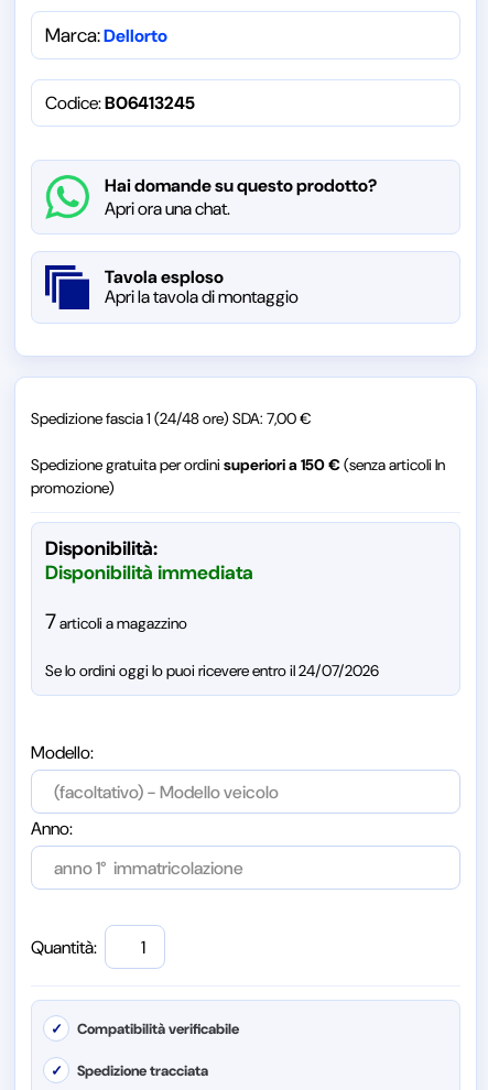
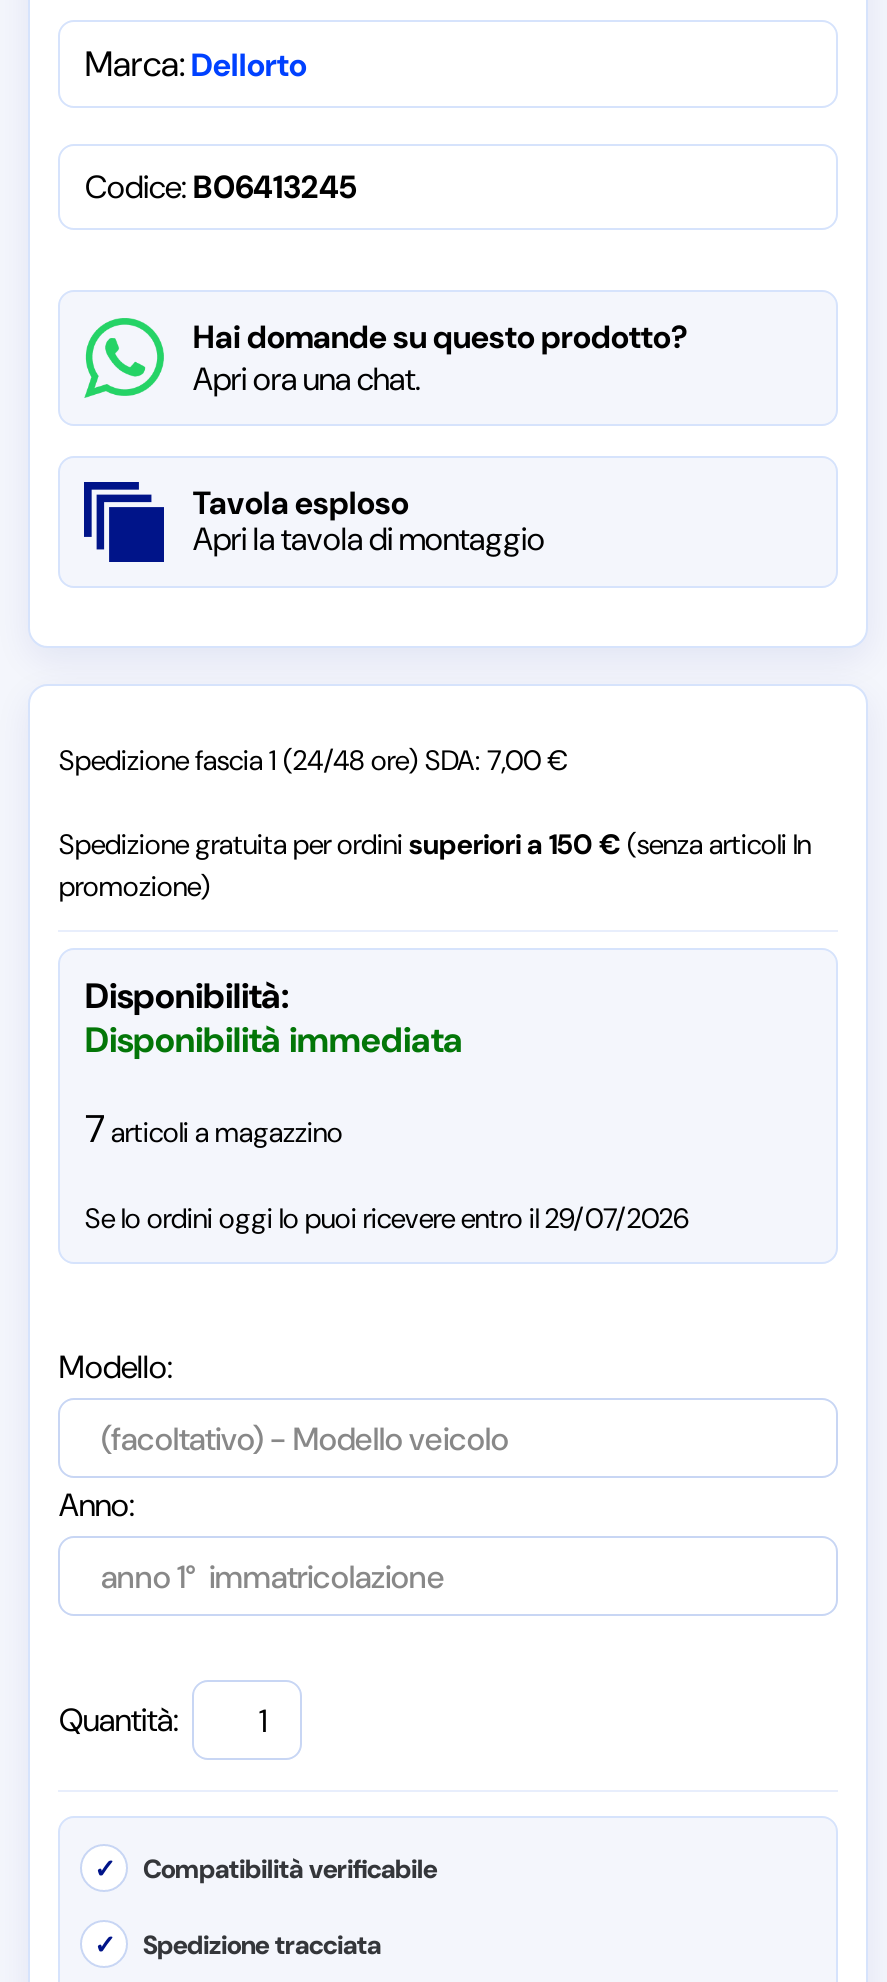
[46,661,379,680] Se lo ordini oggi lo puoi ricevere entro il 24/07/2026 -> [85,1200,689,1236] Se lo ordini oggi lo puoi ricevere entro il 29/07/2026

